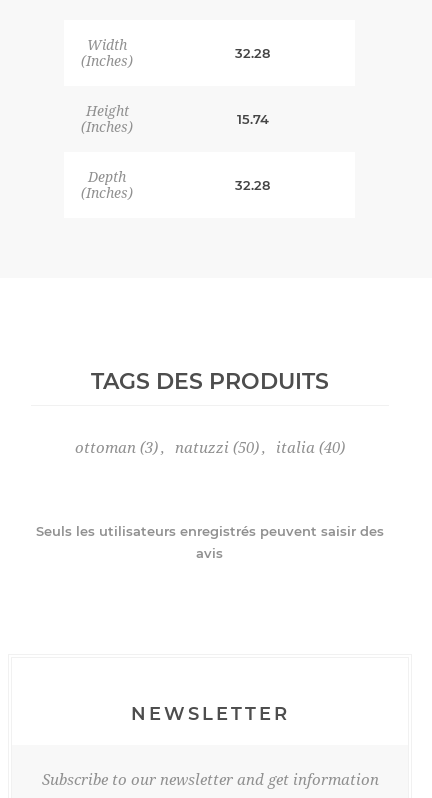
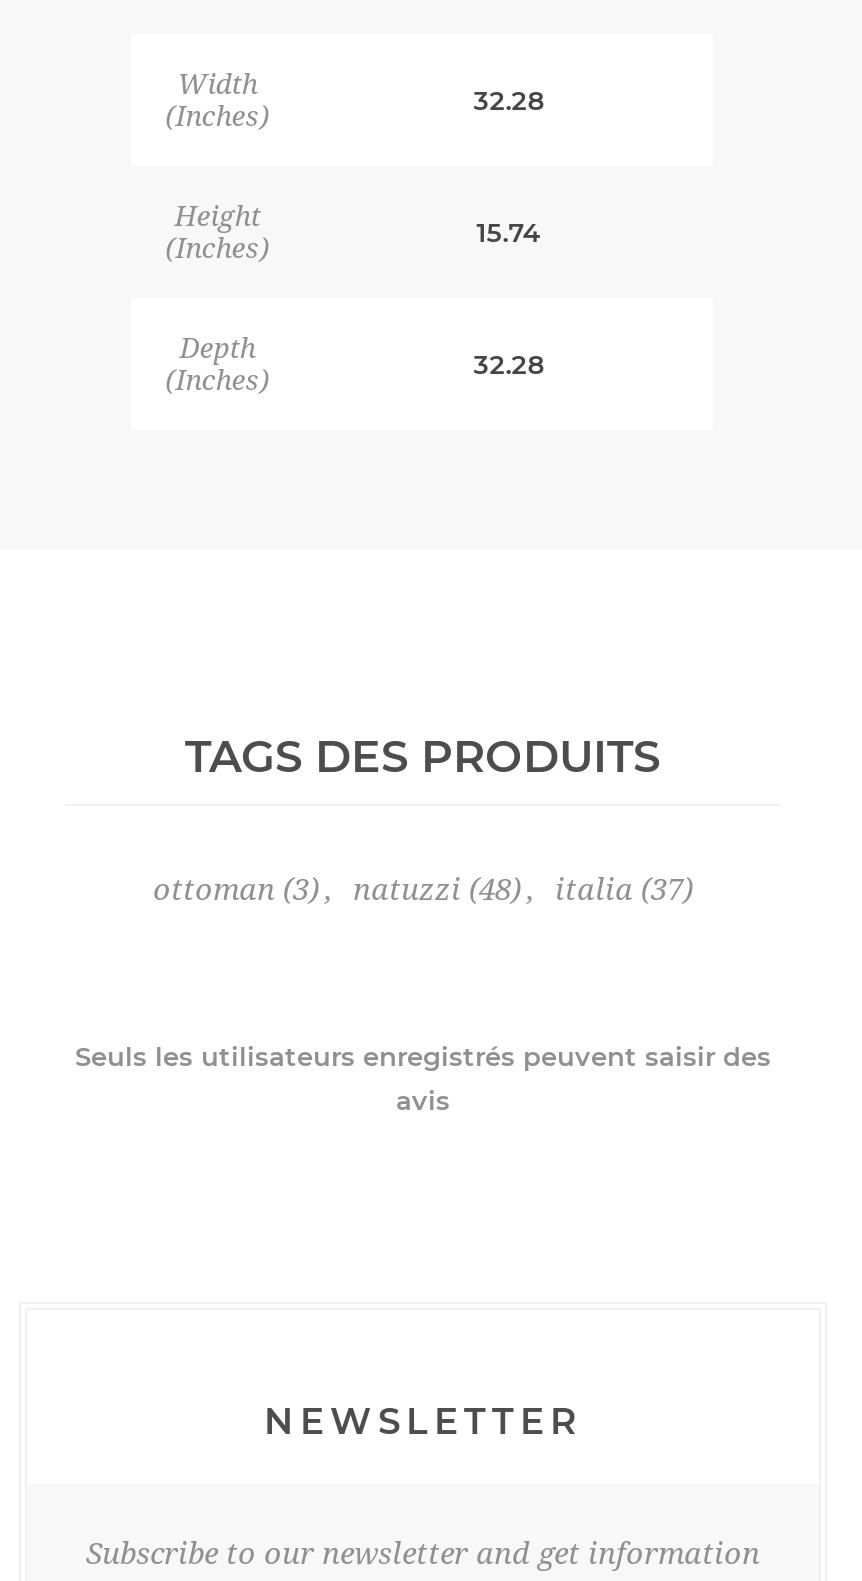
[75,439,345,457] ottoman (3) , natuzzi (50) , italia (40) -> [153,872,693,908] ottoman (3) , natuzzi (48) , italia (37)

